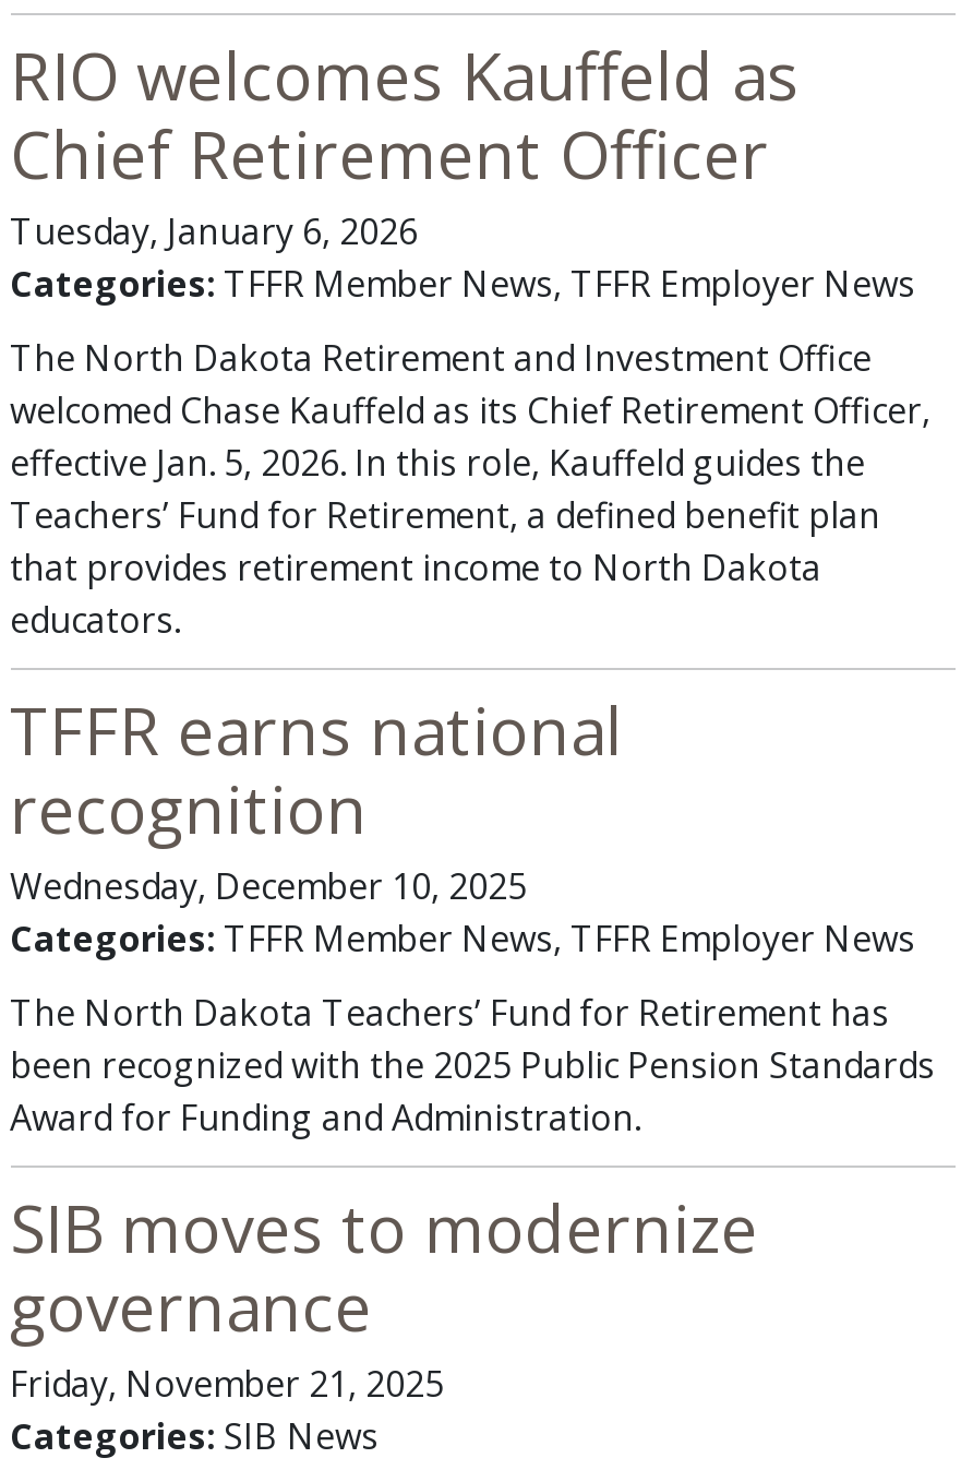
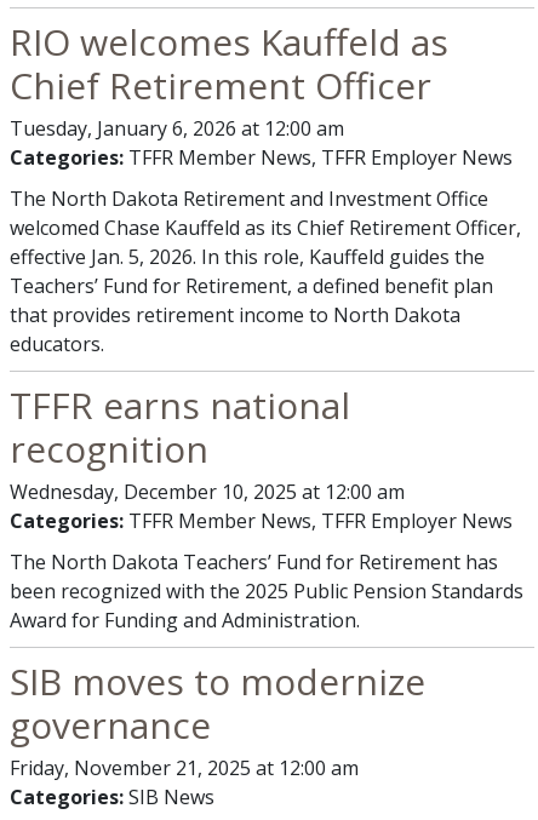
[10,206,418,254] Tuesday, January 6, 2026 -> [9,114,344,141] Tuesday, January 6, 2026 at 12:00 am
[10,861,527,909] Wednesday, December 10, 2025 -> [9,478,404,504] Wednesday, December 10, 2025 at 12:00 am
[10,1359,444,1407] Friday, November 21, 2025 -> [9,754,358,781] Friday, November 21, 2025 at 12:00 am

